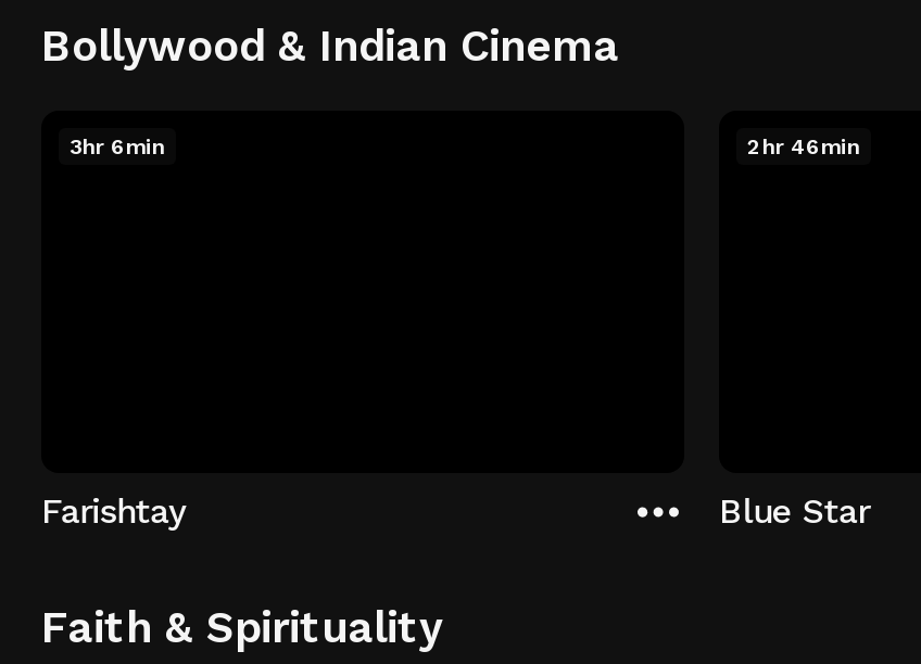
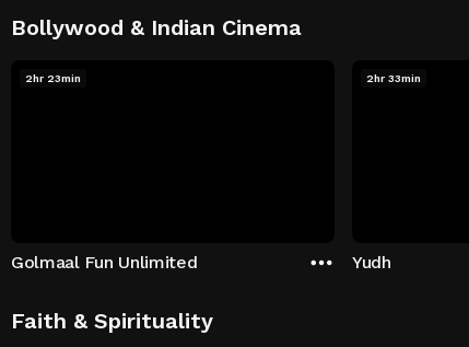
[70,135,165,158] 3hr 6min -> [25,72,81,84] 2hr 23min
[747,135,860,158] 2hr 46min -> [366,72,421,84] 2hr 33min
[41,489,185,531] Farishtay -> [11,251,197,272] Golmaal Fun Unlimited
[719,489,869,531] Blue Star -> [352,251,391,272] Yudh

